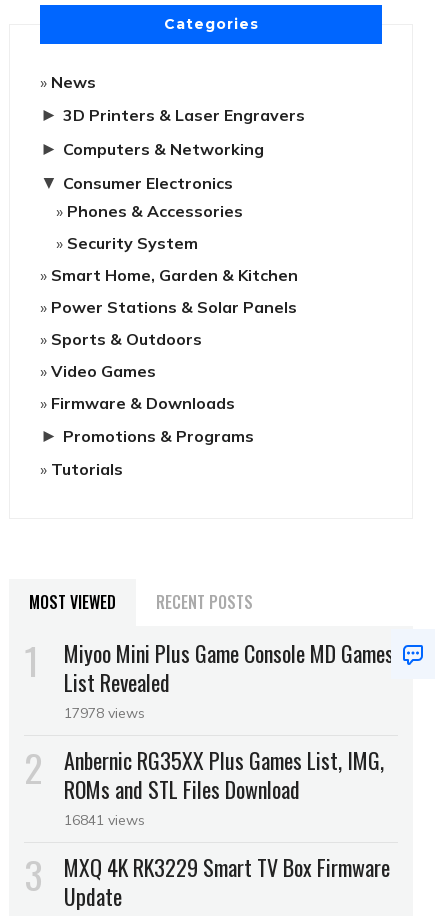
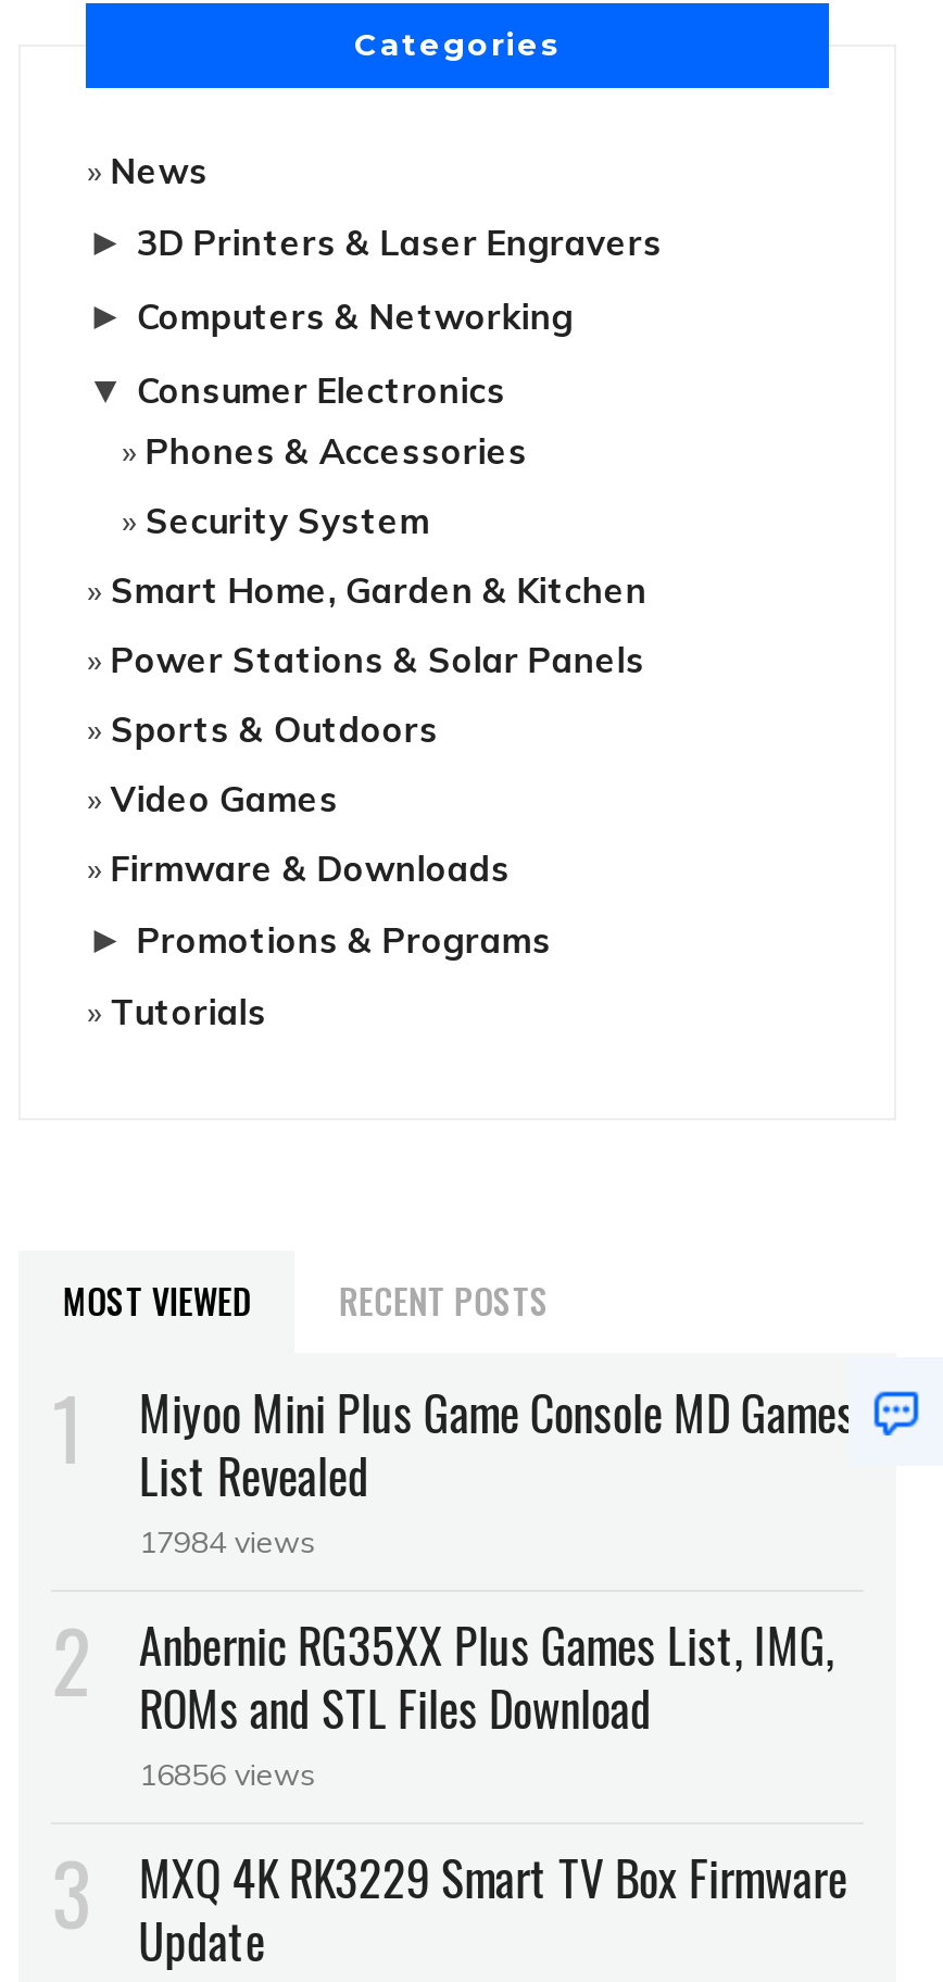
[64,704,145,722] 17978 views -> [139,1522,315,1561] 17984 views
[64,811,145,829] 16841 views -> [139,1755,315,1794] 16856 views

